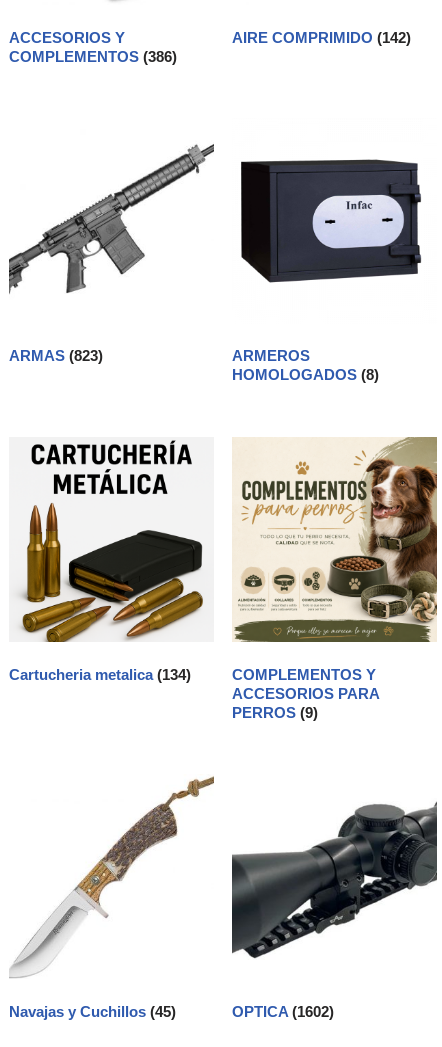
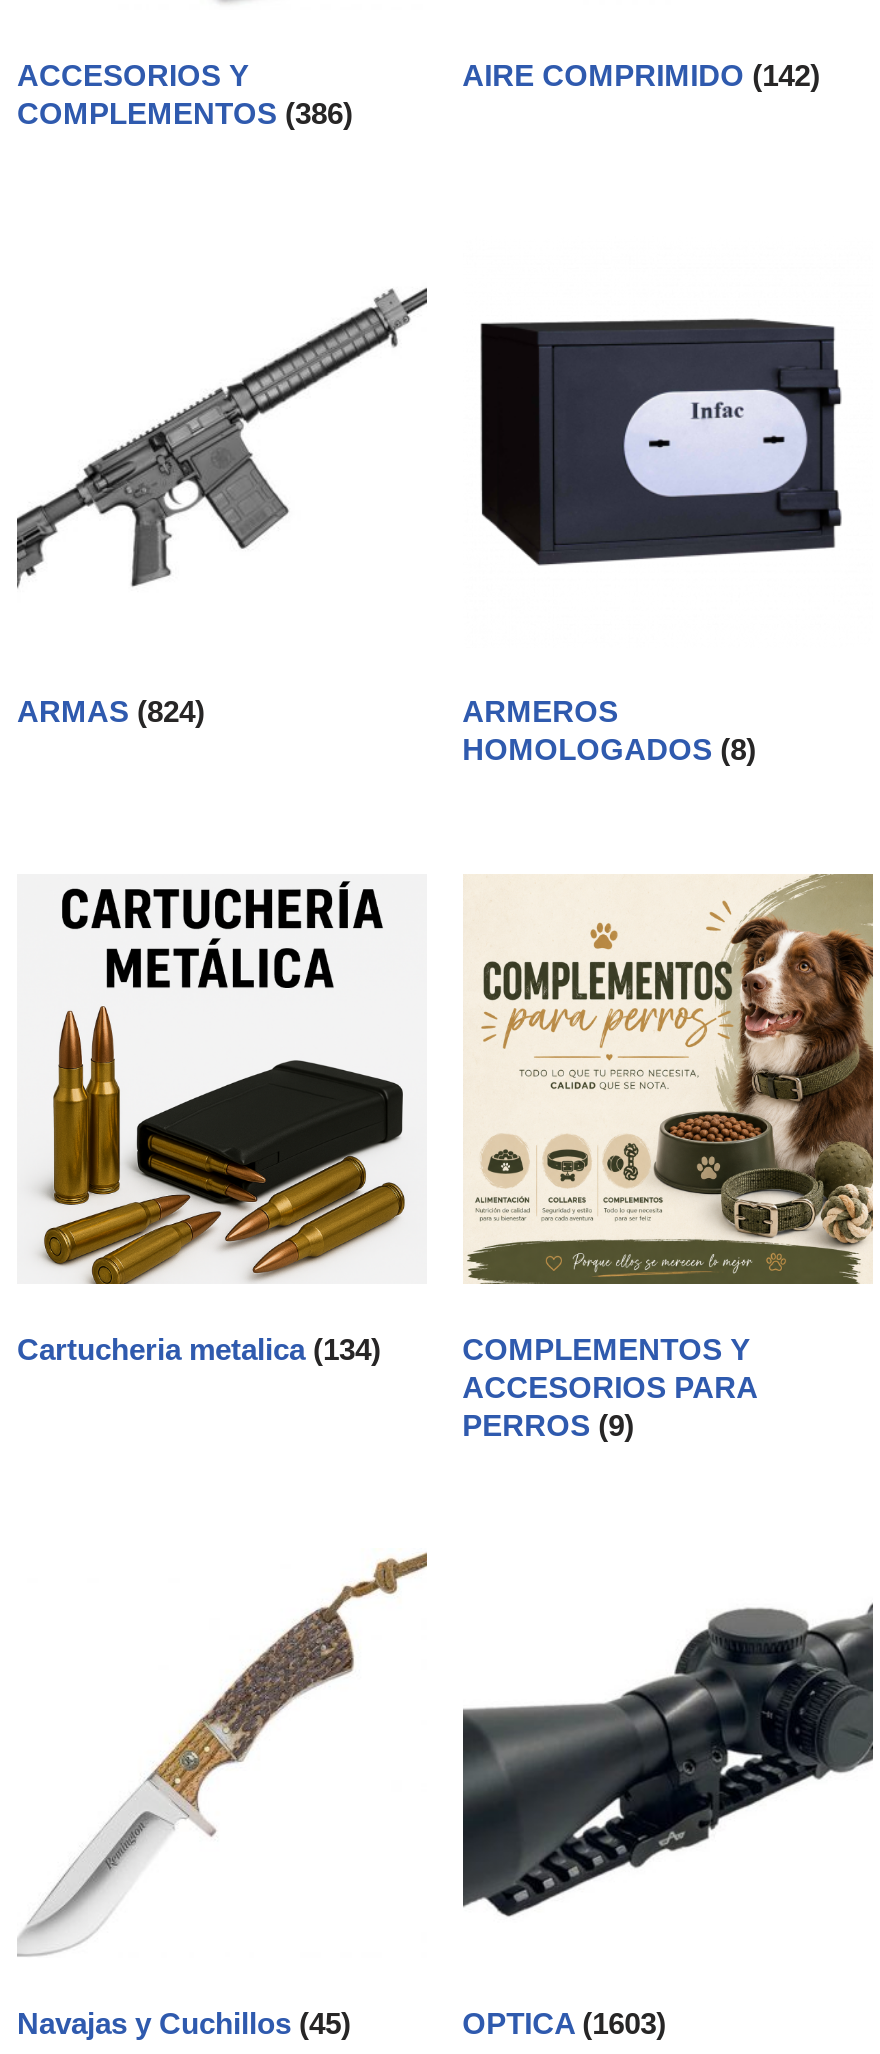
[9,347,103,364] ARMAS (823) -> [17,694,205,728] ARMAS (824)
[232,1003,334,1020] OPTICA (1602) -> [462,2006,666,2040] OPTICA (1603)

